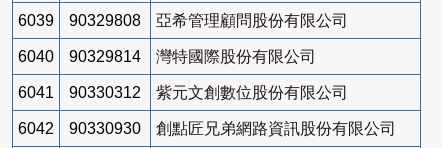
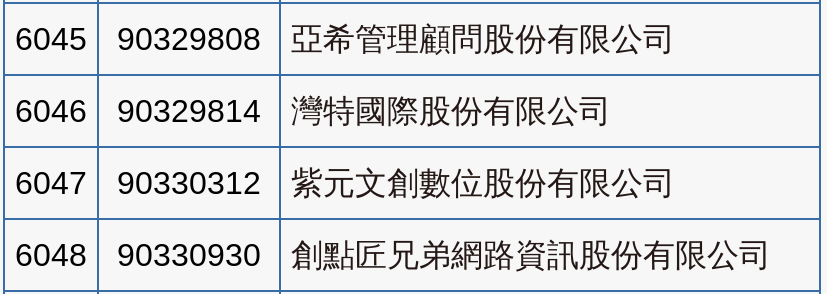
[18,12,348,29] 6039 90329808 亞希管理顧問股份有限公司 -> [15,22,675,56] 6045 90329808 亞希管理顧問股份有限公司
[18,48,316,65] 6040 90329814 灣特國際股份有限公司 -> [15,94,611,128] 6046 90329814 灣特國際股份有限公司
[18,84,348,101] 6041 90330312 紫元文創數位股份有限公司 -> [15,166,675,200] 6047 90330312 紫元文創數位股份有限公司
[18,120,396,137] 6042 90330930 創點匠兄弟網路資訊股份有限公司 -> [15,238,771,272] 6048 90330930 創點匠兄弟網路資訊股份有限公司

